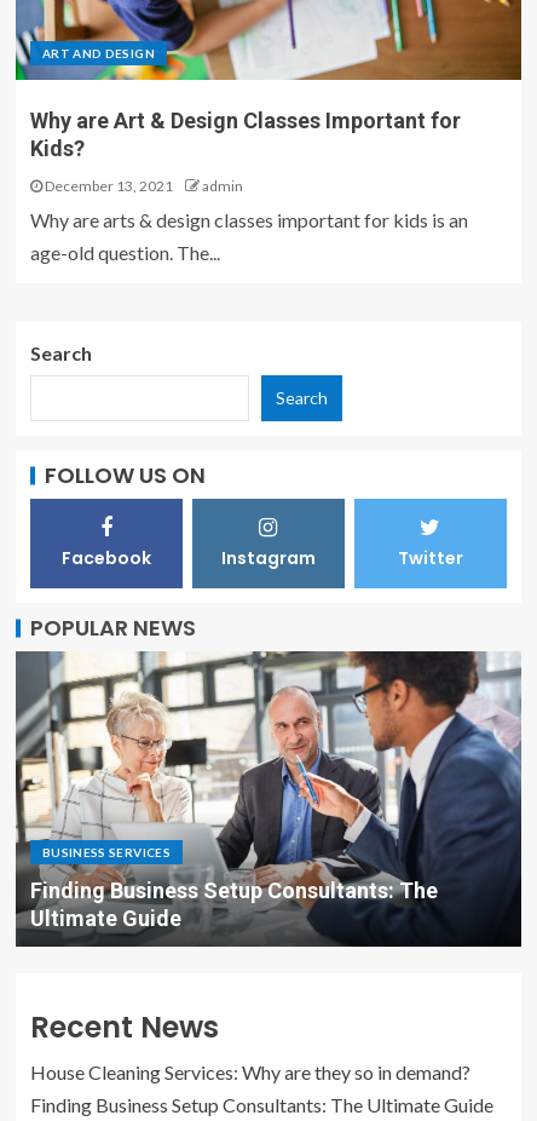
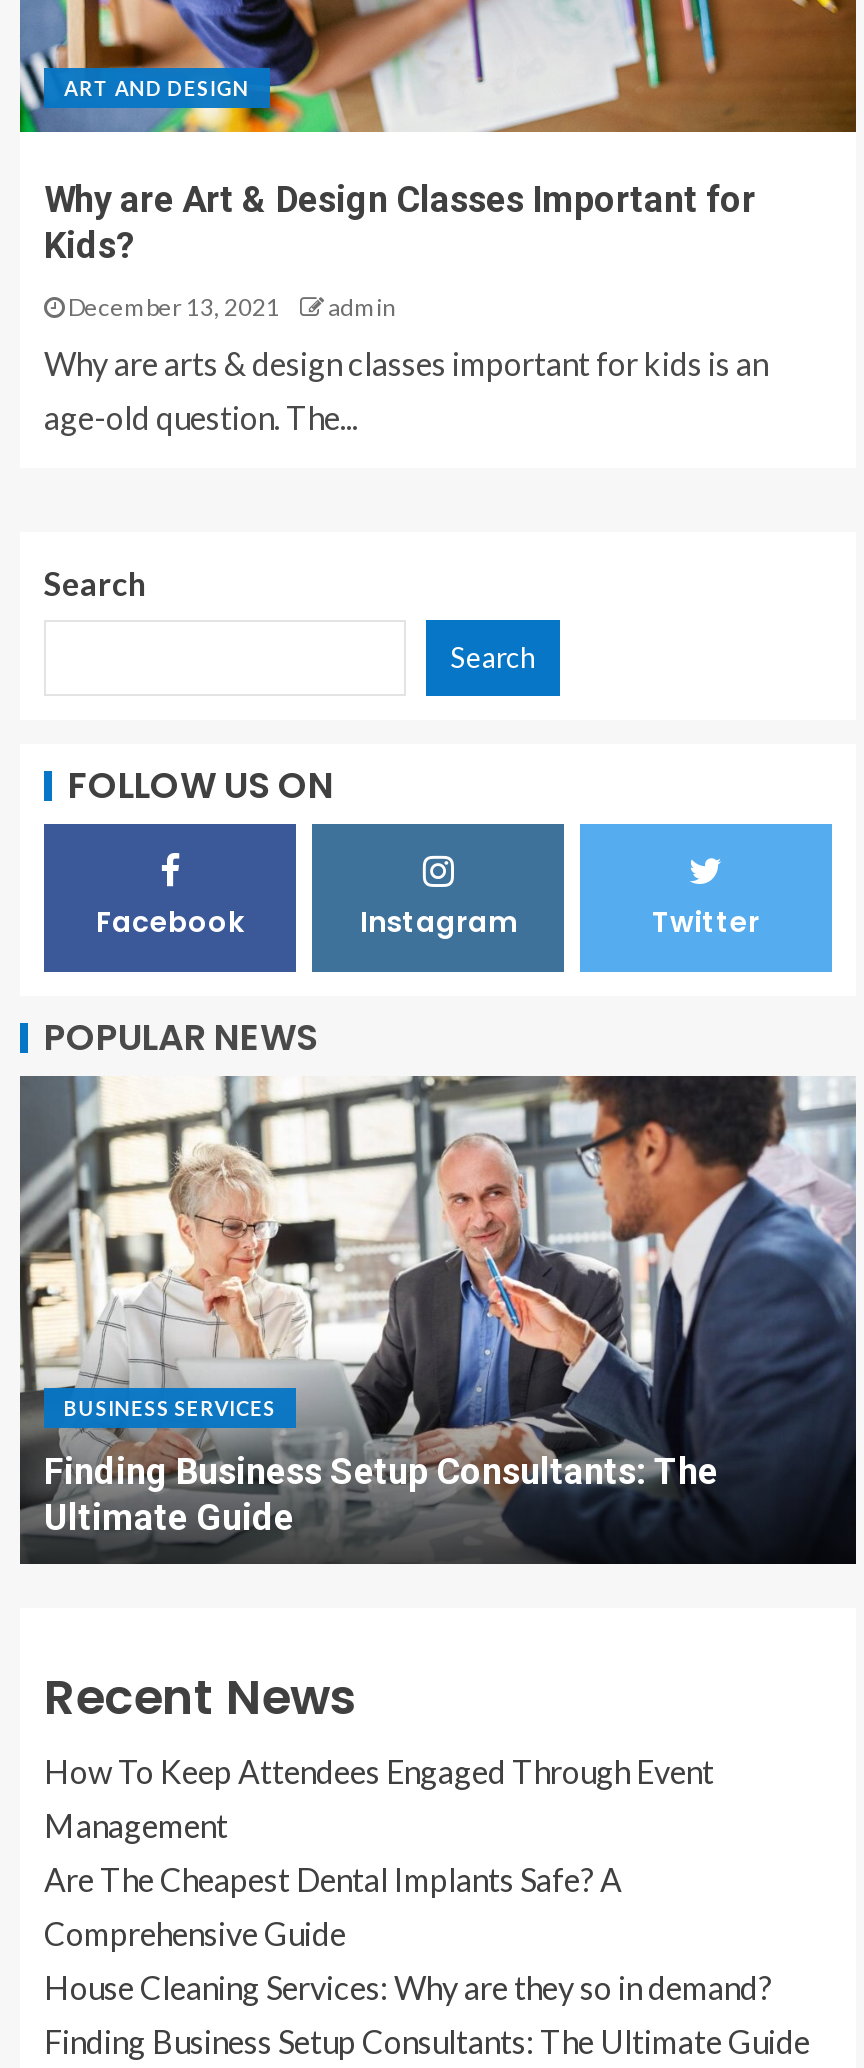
none -> [44,1753,714,1953] How To Keep Attendees Engaged Through Event | Management | Are The Cheapest Dental Implants Safe? A | Comprehensive Guide

